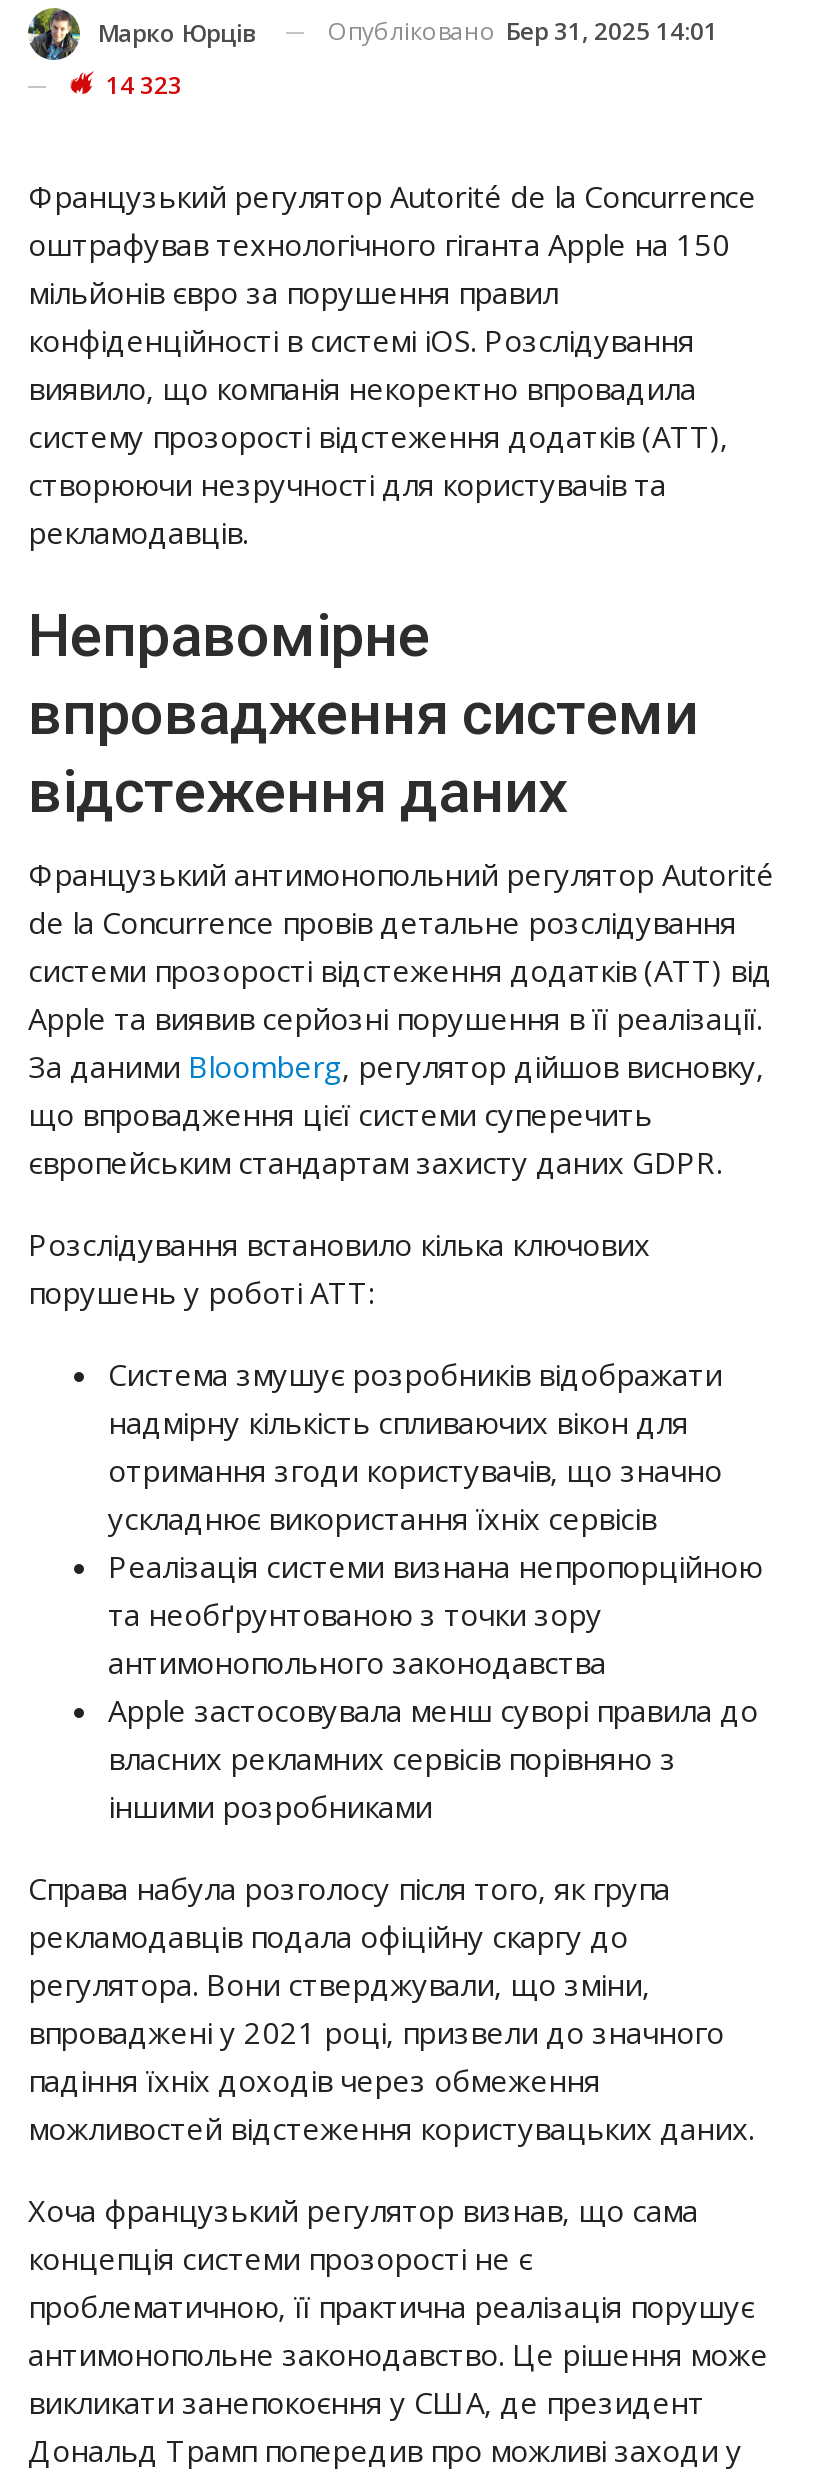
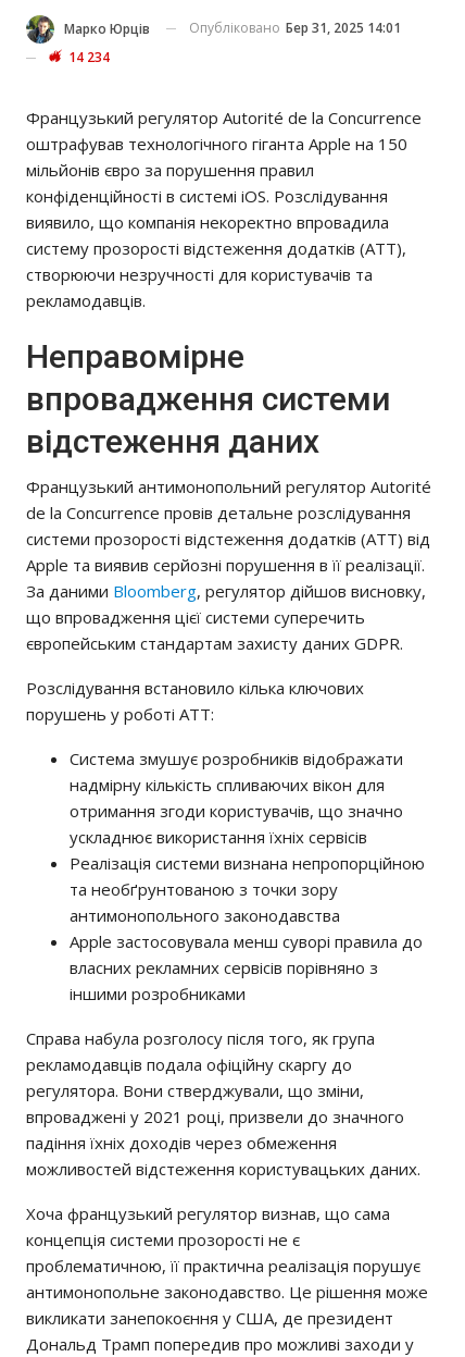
[100,68,182,102] 14 323 -> [65,48,110,66] 14 234

